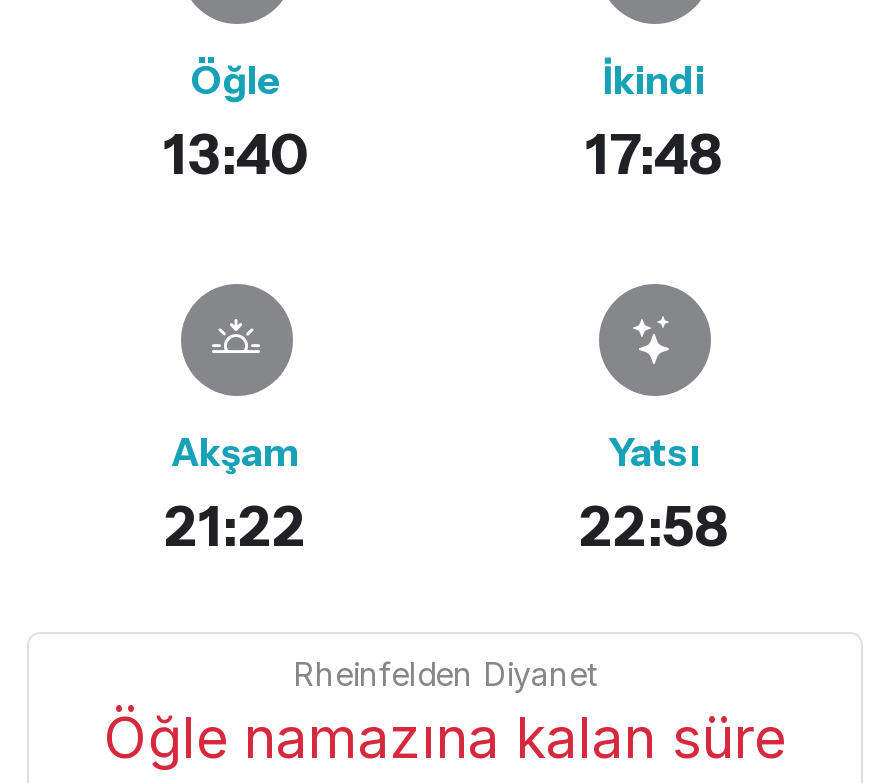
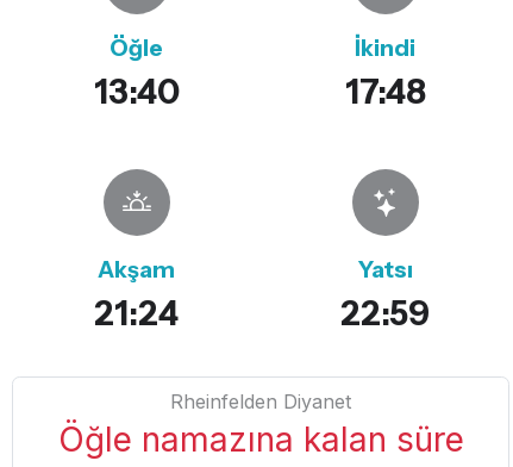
[165,492,307,560] 21:22 -> [94,293,179,334] 21:24
[580,492,728,560] 22:58 -> [340,293,430,334] 22:59

